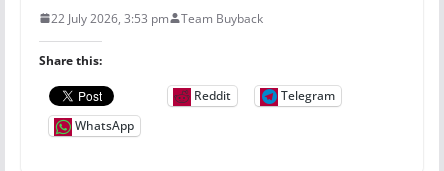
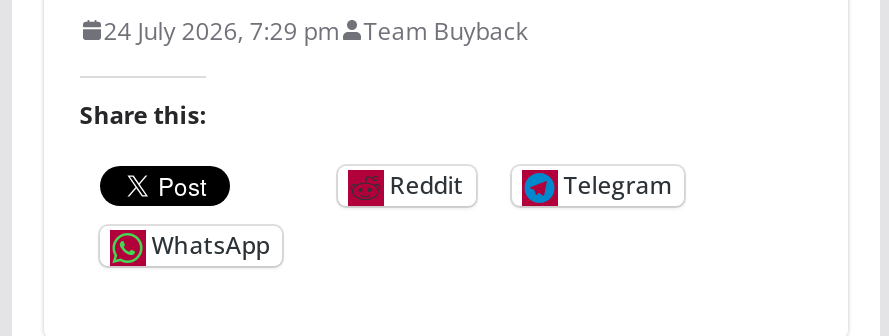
[51,10,263,27] 22 July 2026, 3:53 pm Team Buyback -> [103,13,527,47] 24 July 2026, 7:29 pm Team Buyback

